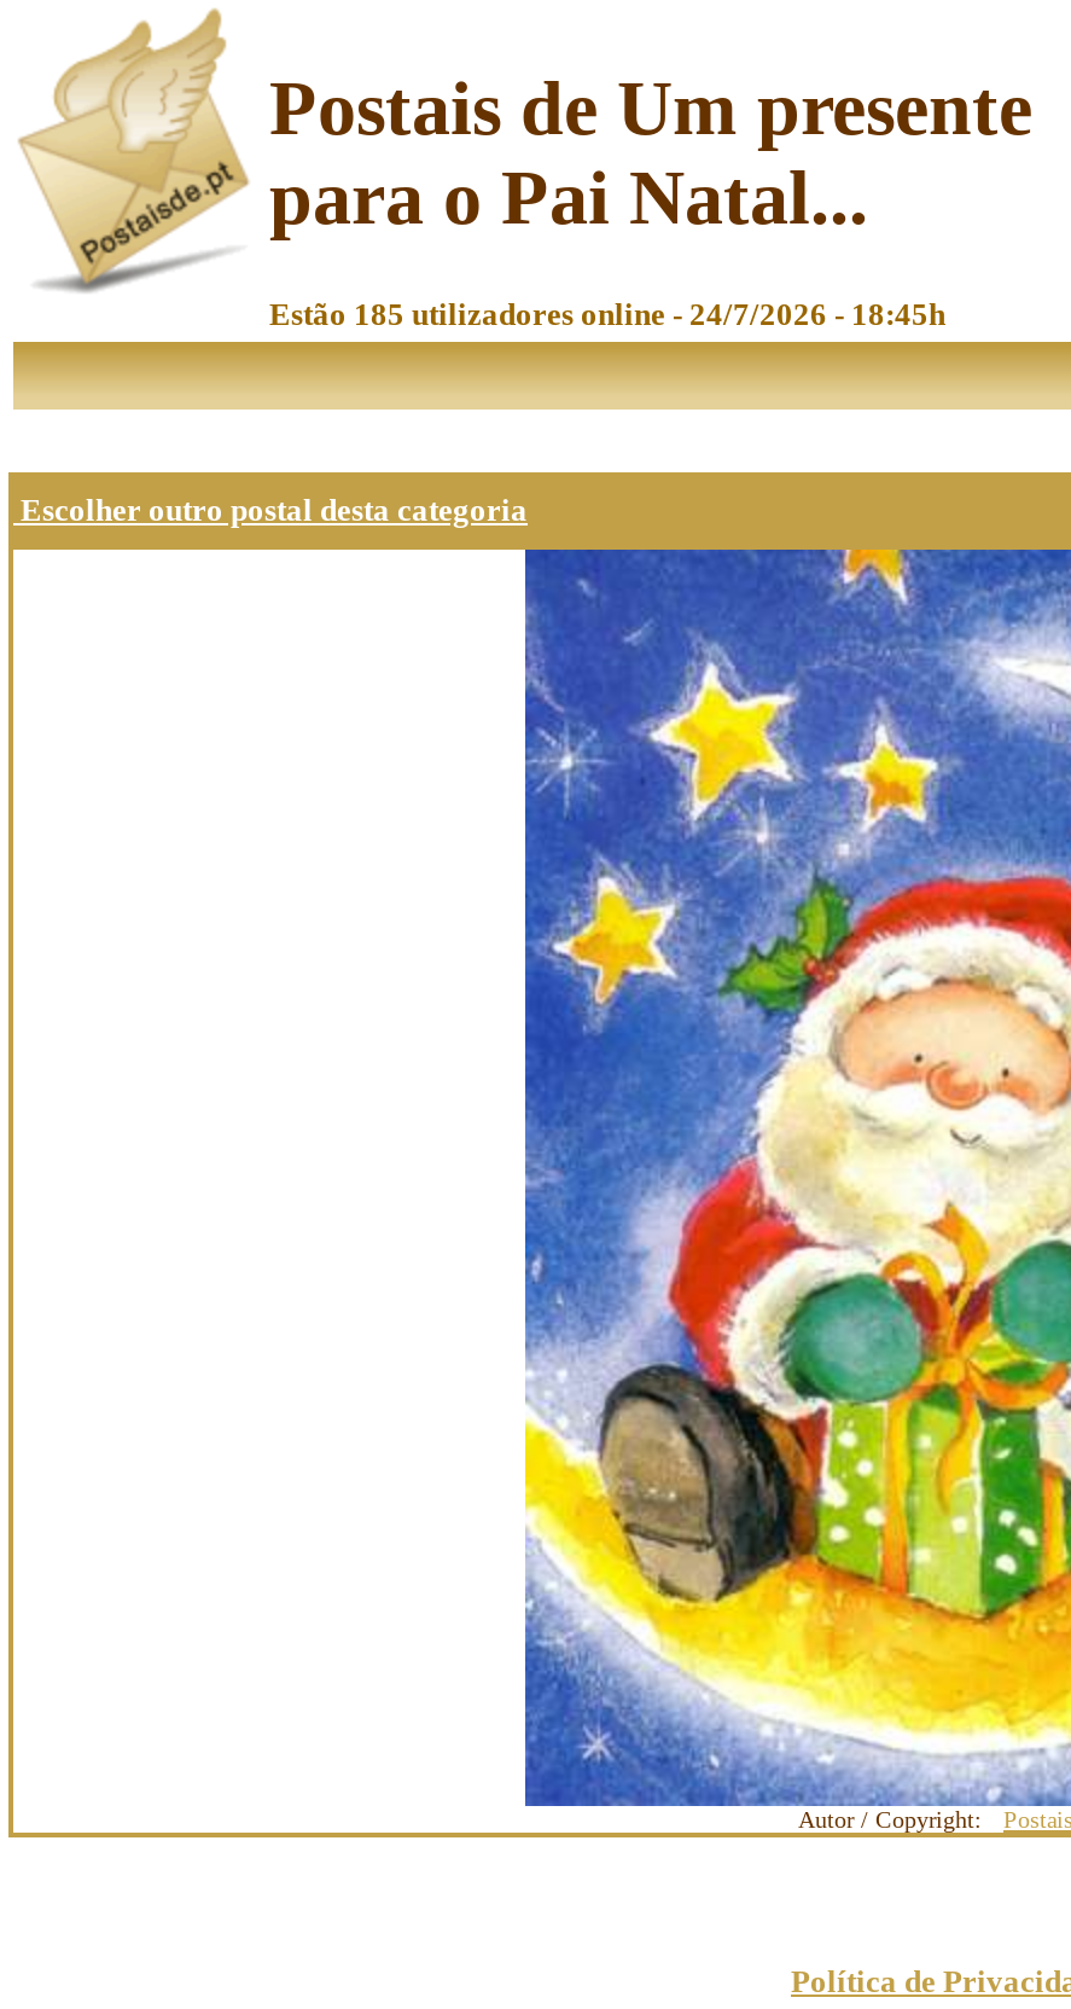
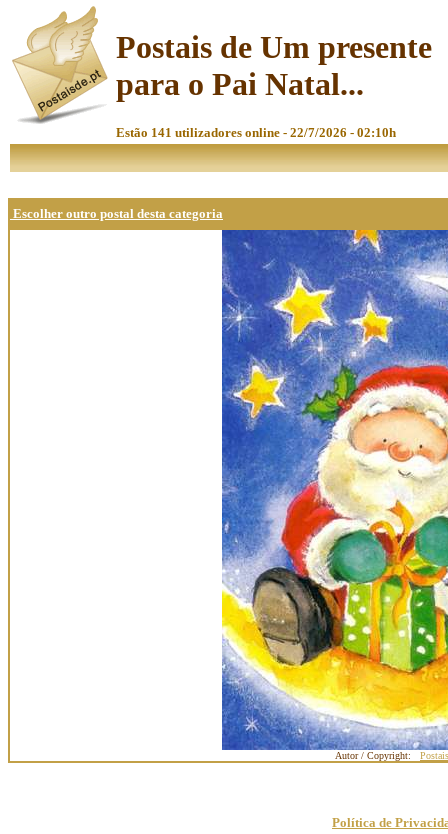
[269,296,945,332] Estão 185 utilizadores online - 24/7/2026 - 18:45h -> [116,125,396,140] Estão 141 utilizadores online - 22/7/2026 - 02:10h

